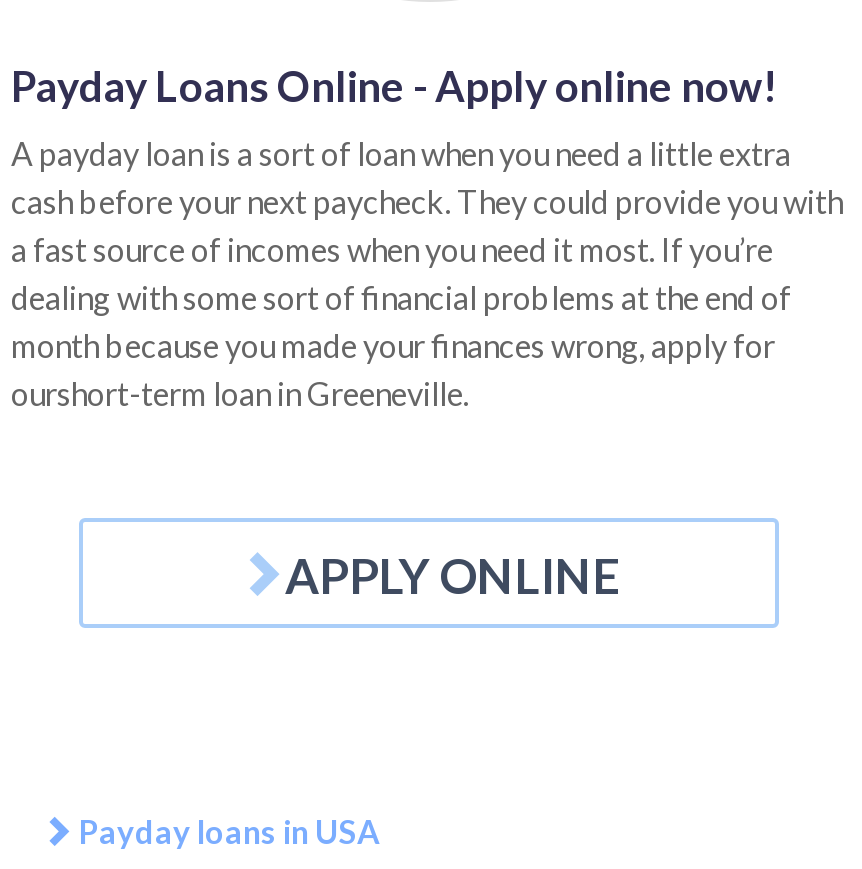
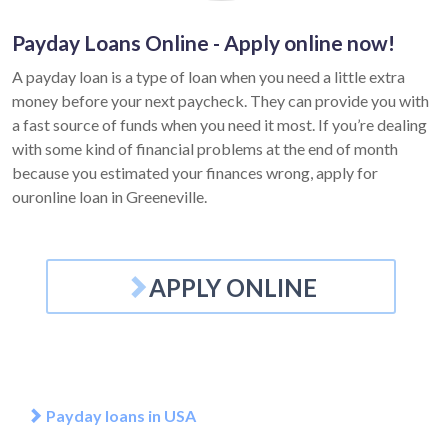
[11,134,843,412] A payday loan is a sort of loan when you need a little extra | cash before your next paycheck. They could provide you with | a fast source of incomes when you need it most. If you’re | dealing with some sort of financial problems at the end of | month because you made your finances wrong, apply for | ourshort-term loan in Greeneville. -> [12,67,429,206] A payday loan is a type of loan when you need a little extra | money before your next paycheck. They can provide you with | a fast source of funds when you need it most. If you’re dealing | with some kind of financial problems at the end of month | because you estimated your finances wrong, apply for | ouronline loan in Greeneville.

